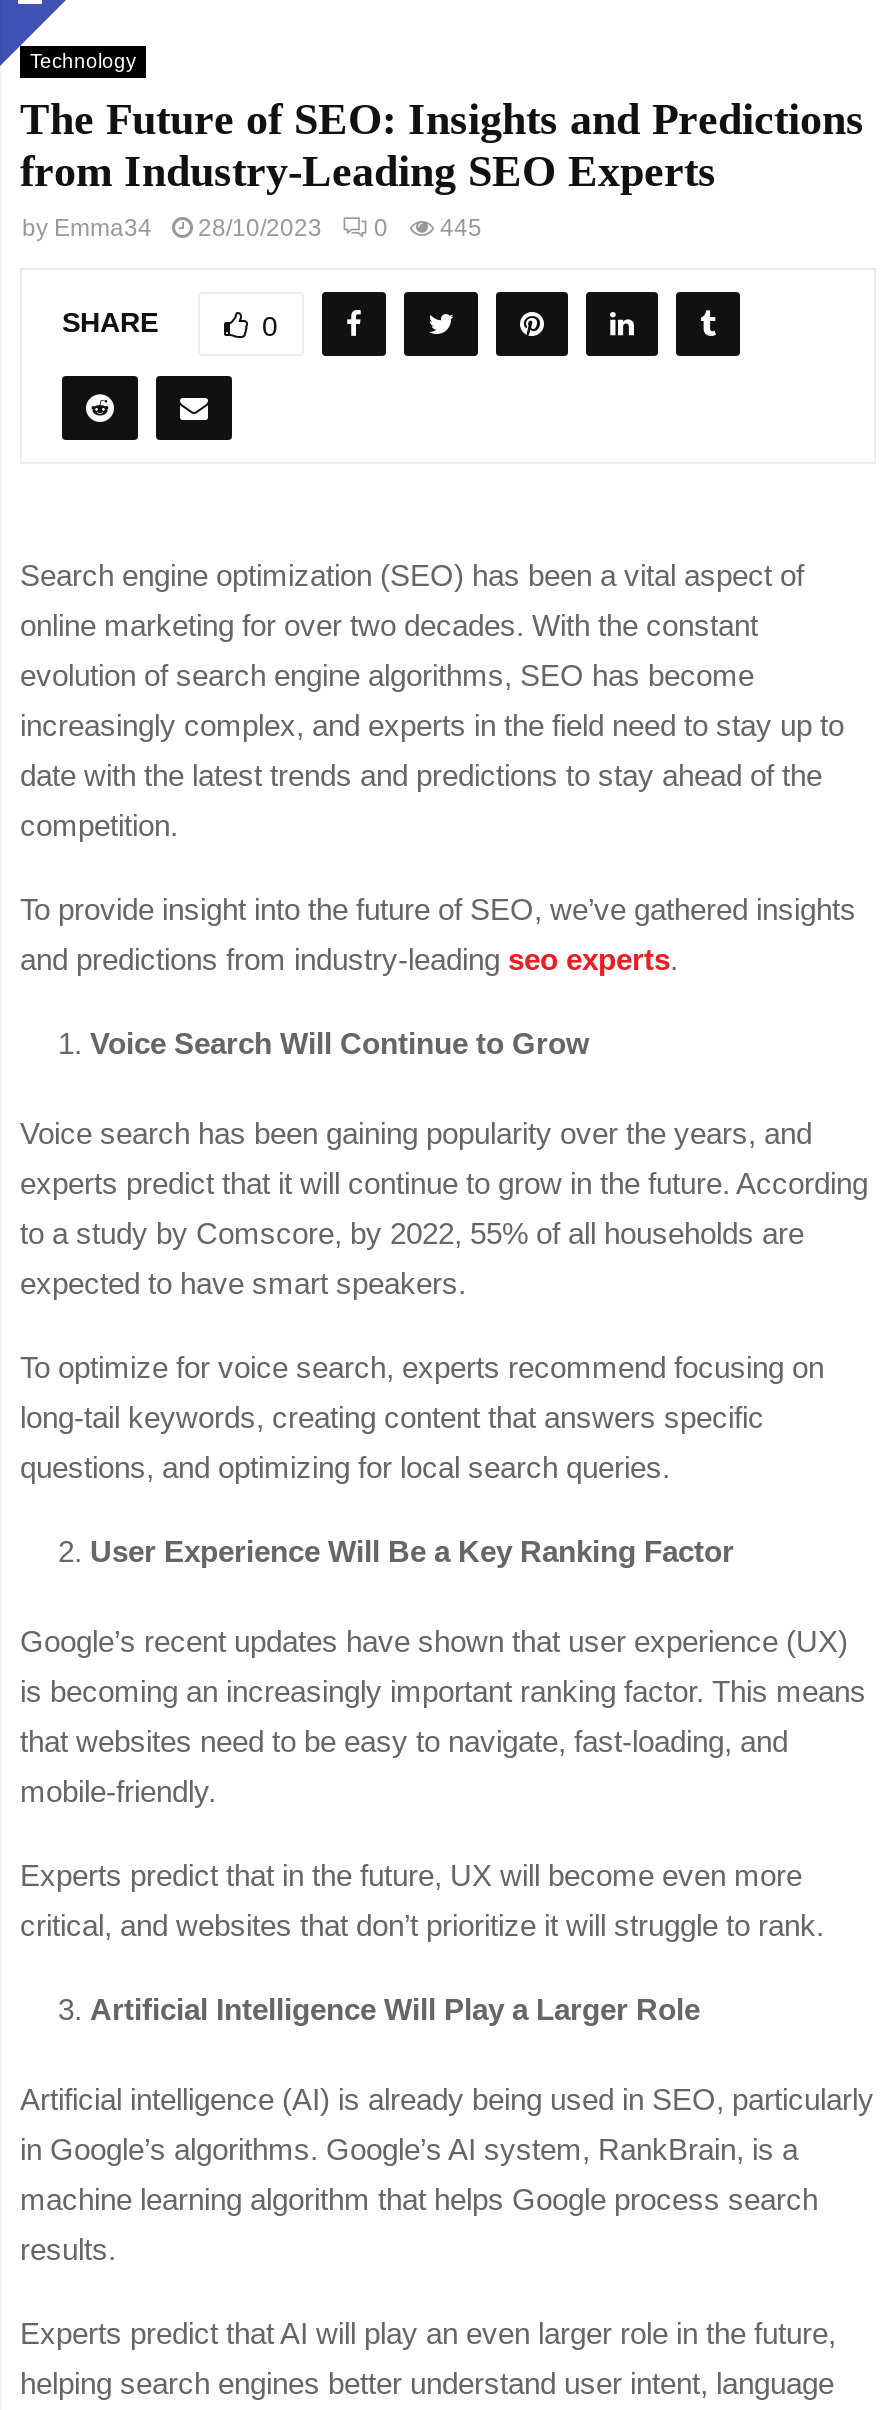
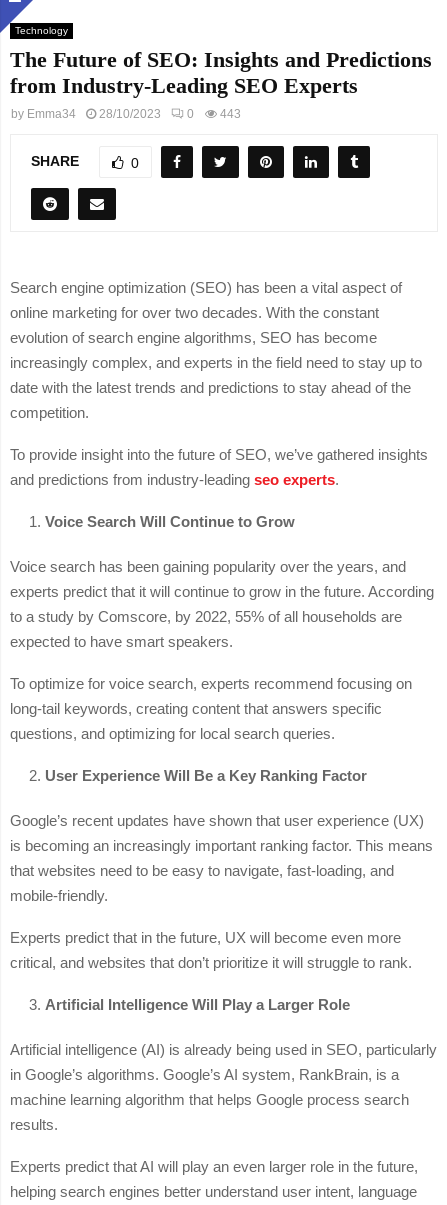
[22,214,482,242] by Emma34 28/10/2023 0 445 -> [11,107,241,121] by Emma34 28/10/2023 0 443

